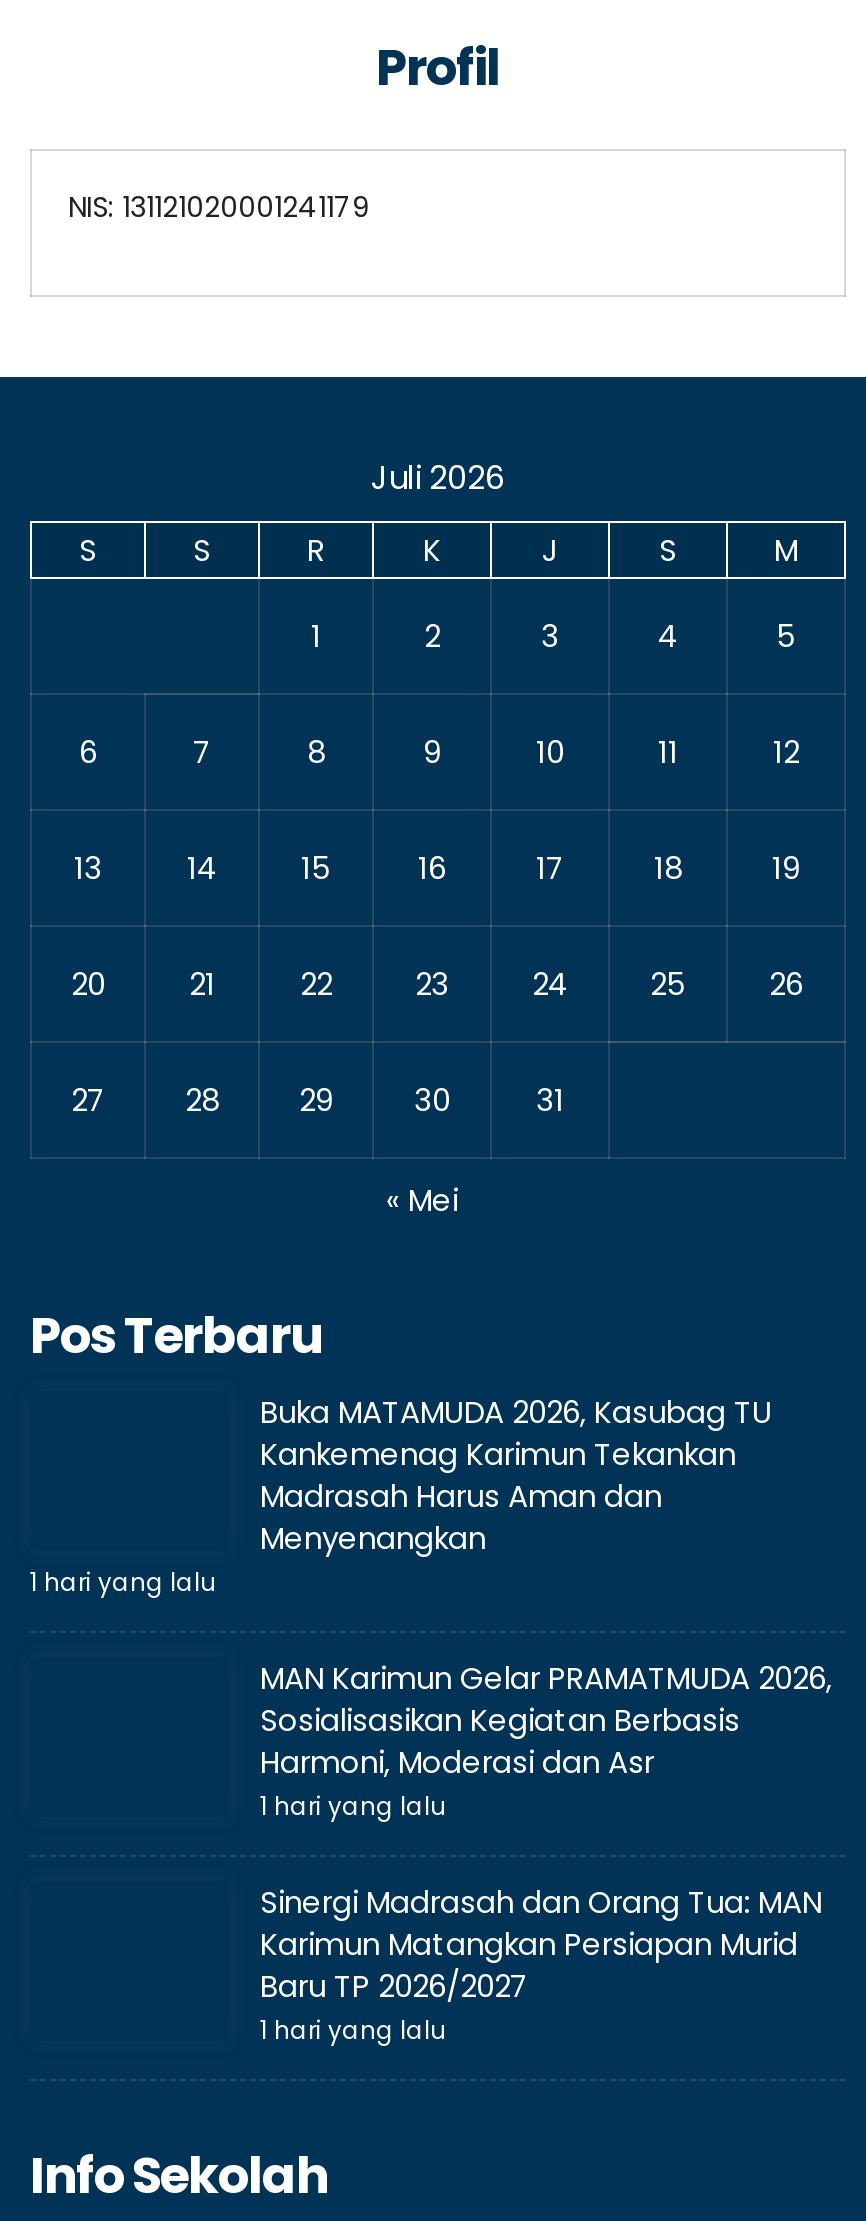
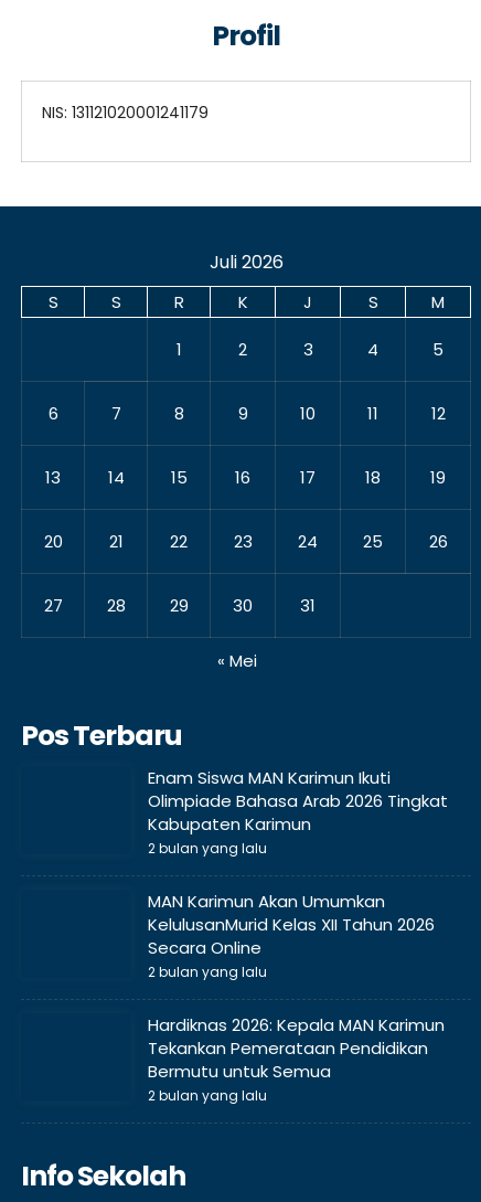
[30,1391,772,1599] Buka MATAMUDA 2026, Kasubag TU | Kankemenag Karimun Tekankan | Madrasah Harus Aman dan | Menyenangkan | 1 hari yang lalu -> [148,766,448,858] Enam Siswa MAN Karimun Ikuti | Olimpiade Bahasa Arab 2026 Tingkat | Kabupaten Karimun | 2 bulan yang lalu
[260,1657,832,1823] MAN Karimun Gelar PRAMATMUDA 2026, | Sosialisasikan Kegiatan Berbasis | Harmoni, Moderasi dan Asr | 1 hari yang lalu -> [148,890,435,981] MAN Karimun Akan Umumkan | KelulusanMurid Kelas XII Tahun 2026 | Secara Online | 2 bulan yang lalu
[260,1881,822,2047] Sinergi Madrasah dan Orang Tua: MAN | Karimun Matangkan Persiapan Murid | Baru TP 2026/2027 | 1 hari yang lalu -> [148,1013,445,1105] Hardiknas 2026: Kepala MAN Karimun | Tekankan Pemerataan Pendidikan | Bermutu untuk Semua | 2 bulan yang lalu

